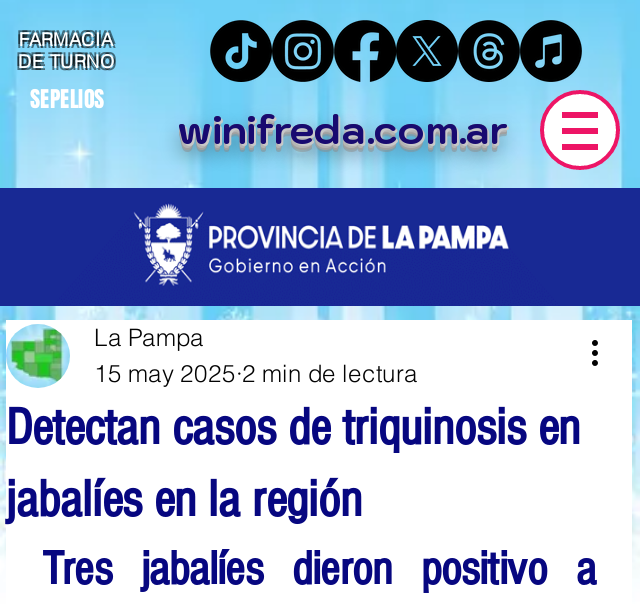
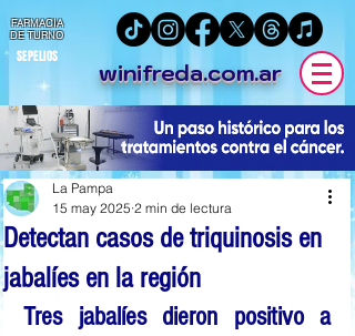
[6,186,620,308] [image] -> [3,104,345,171] [image]

